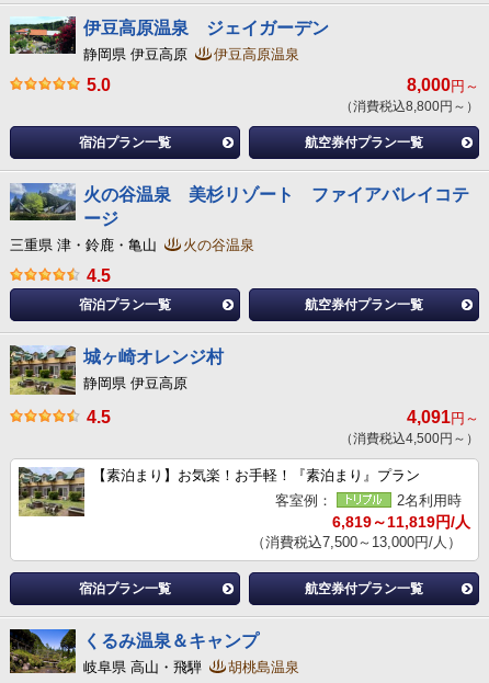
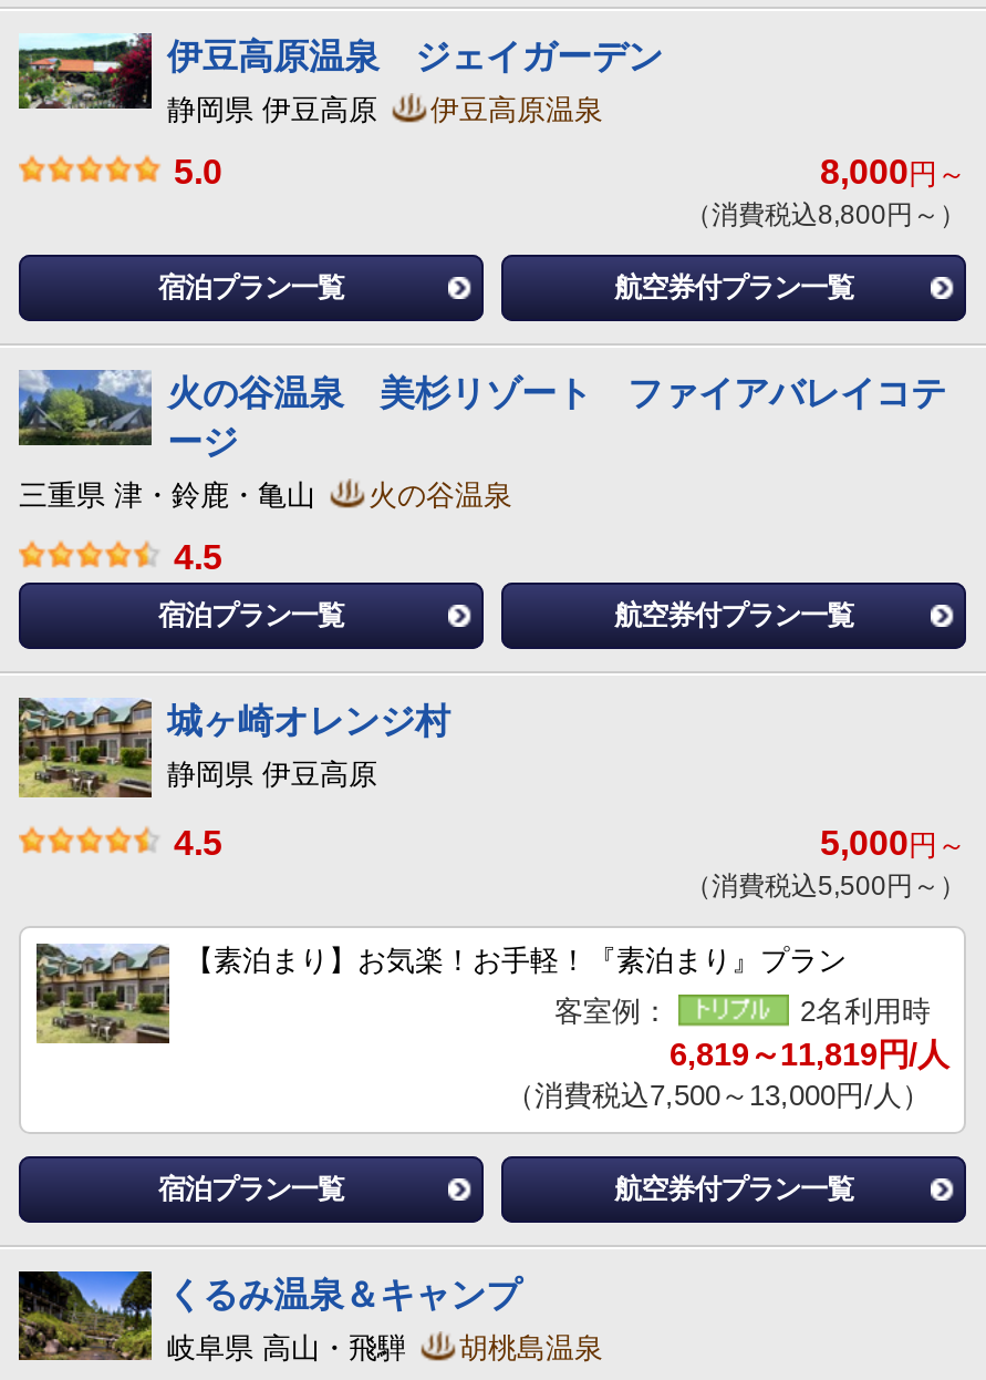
[407,408,479,427] 4,091円～ -> [820,825,966,862] 5,000円～
[340,431,479,447] （消費税込4,500円～） -> [685,871,966,902] （消費税込5,500円～）

